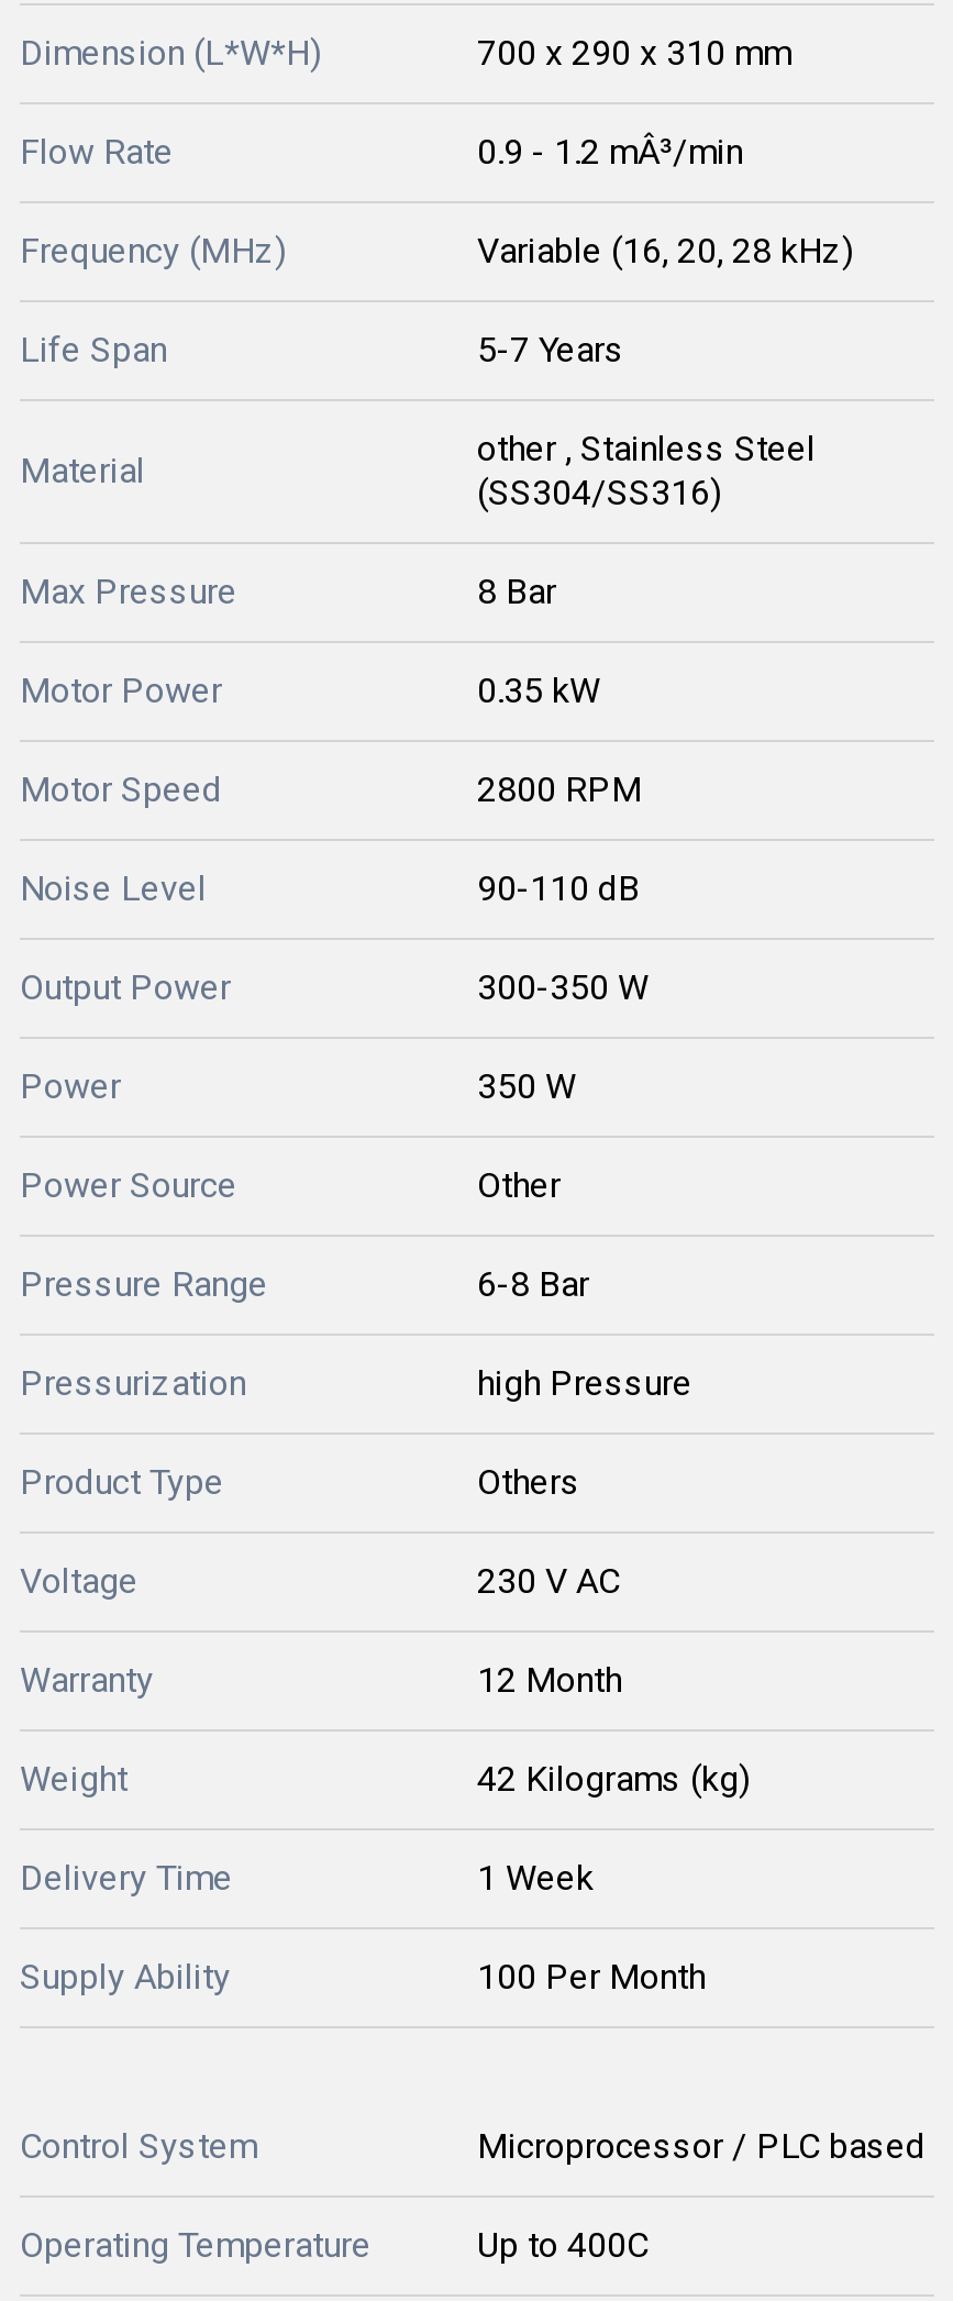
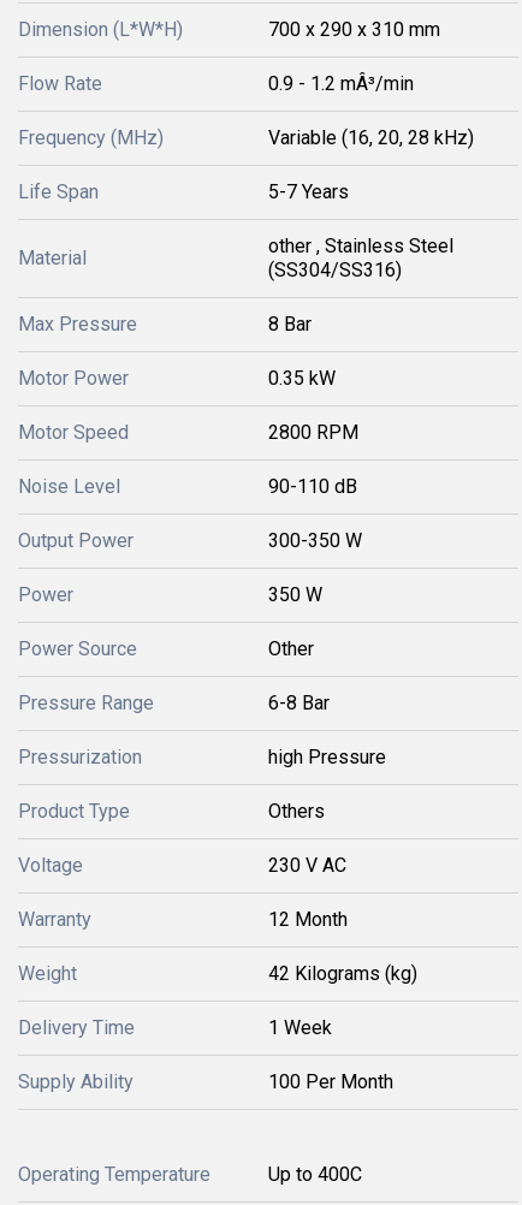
[20,2125,926,2167] Control System | Microprocessor / PLC based -> none

